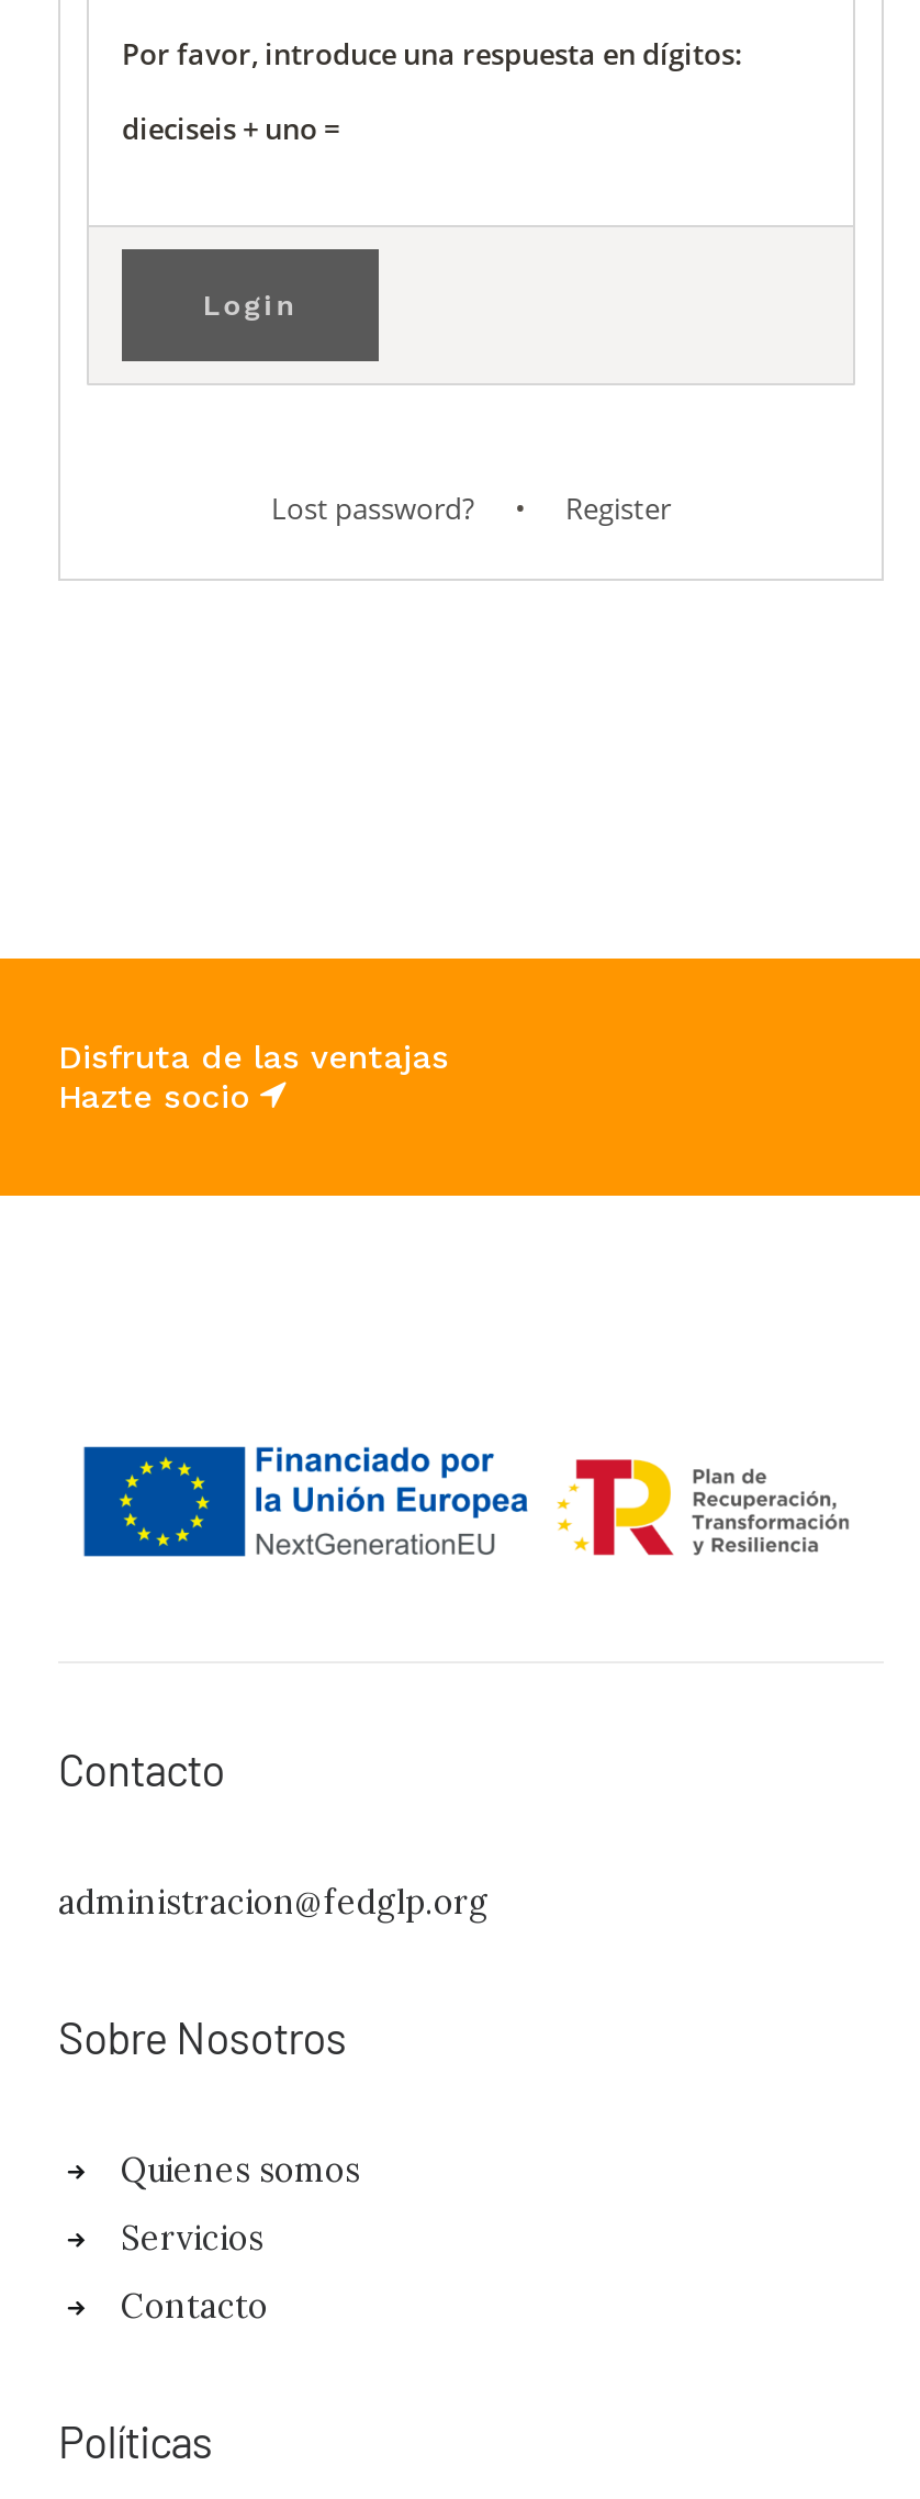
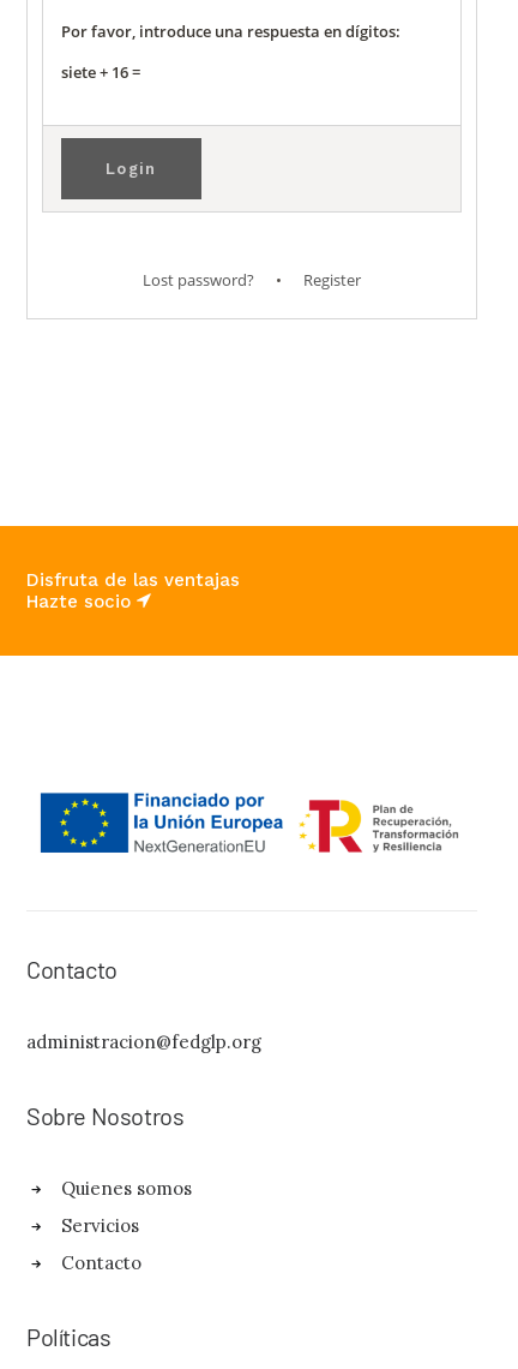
[122,108,339,147] dieciseis + uno = -> [61,61,140,82] siete + 16 =

